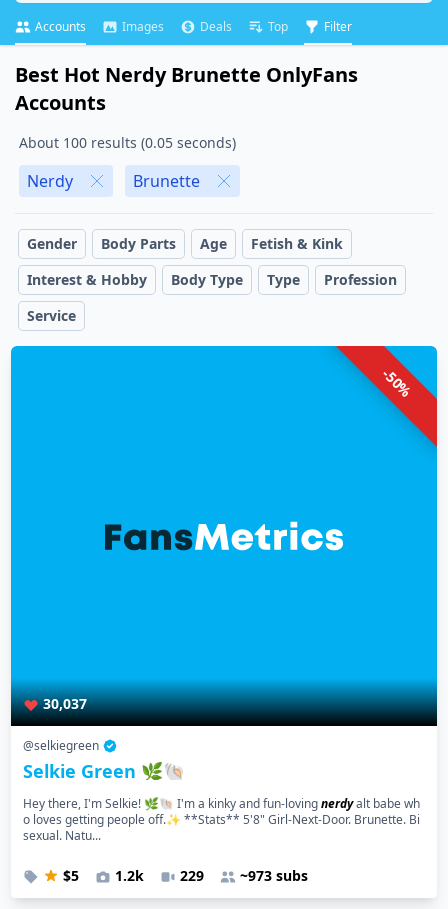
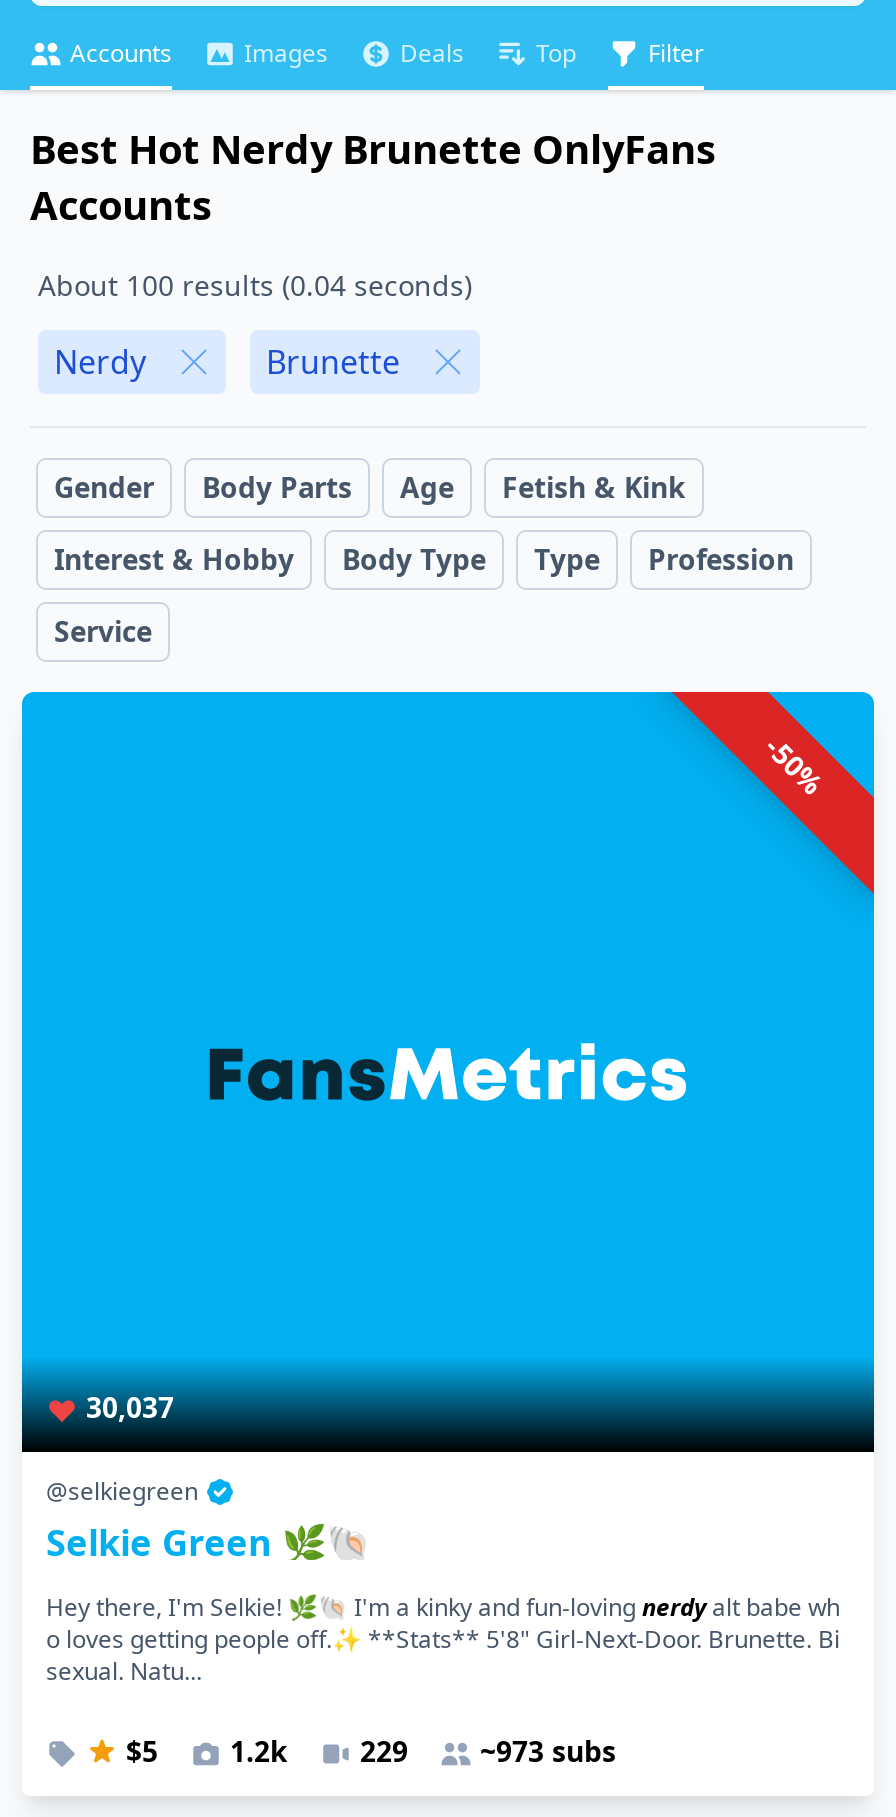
[19,133,236,152] About 100 results (0.05 seconds) -> [38,266,472,304] About 100 results (0.04 seconds)

